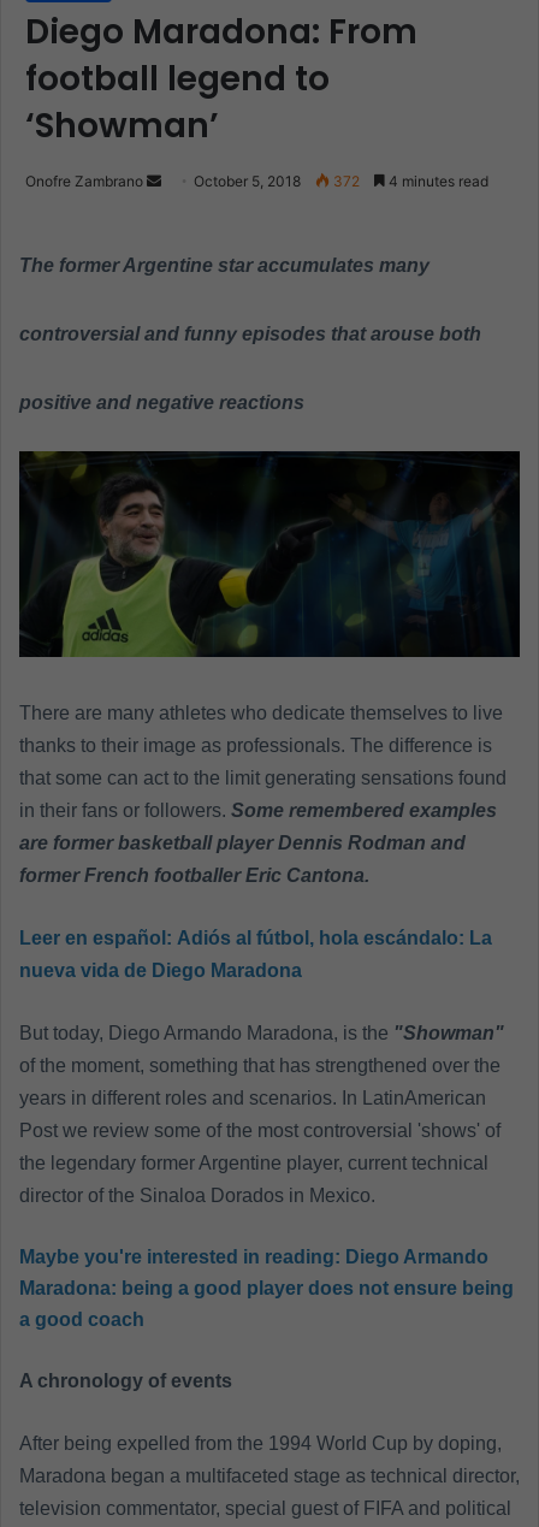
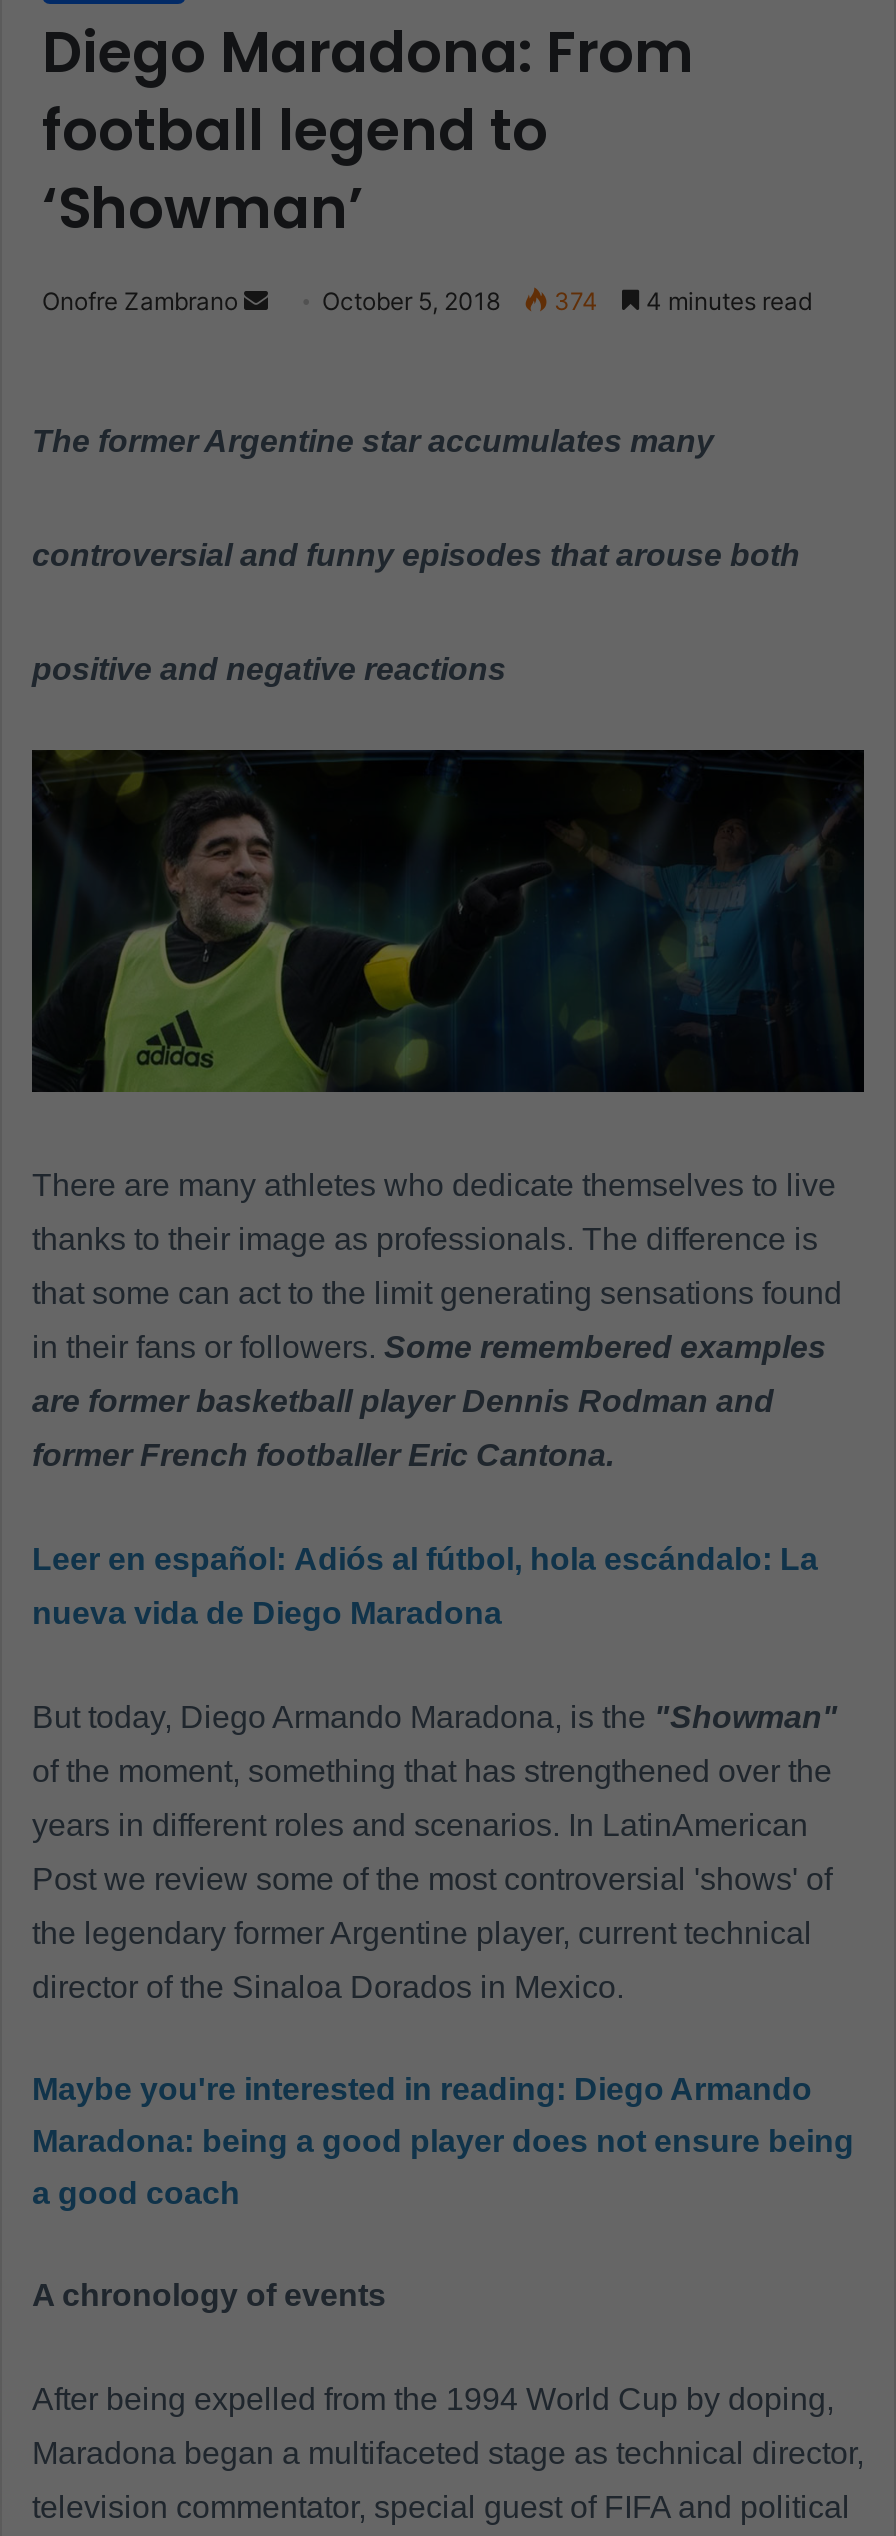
[330,173,360,191] 372 -> [548,287,598,317] 374

